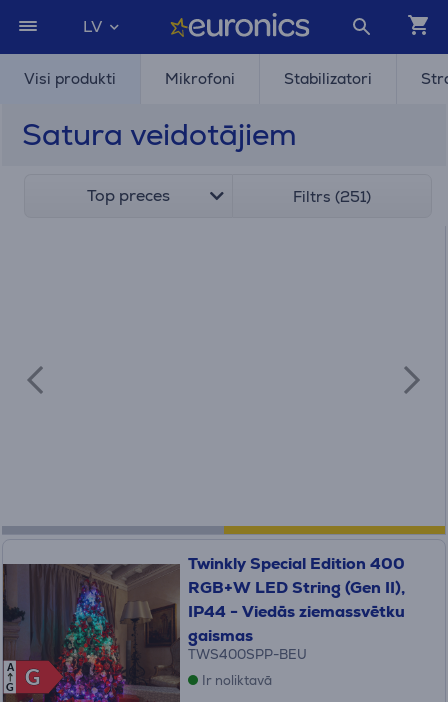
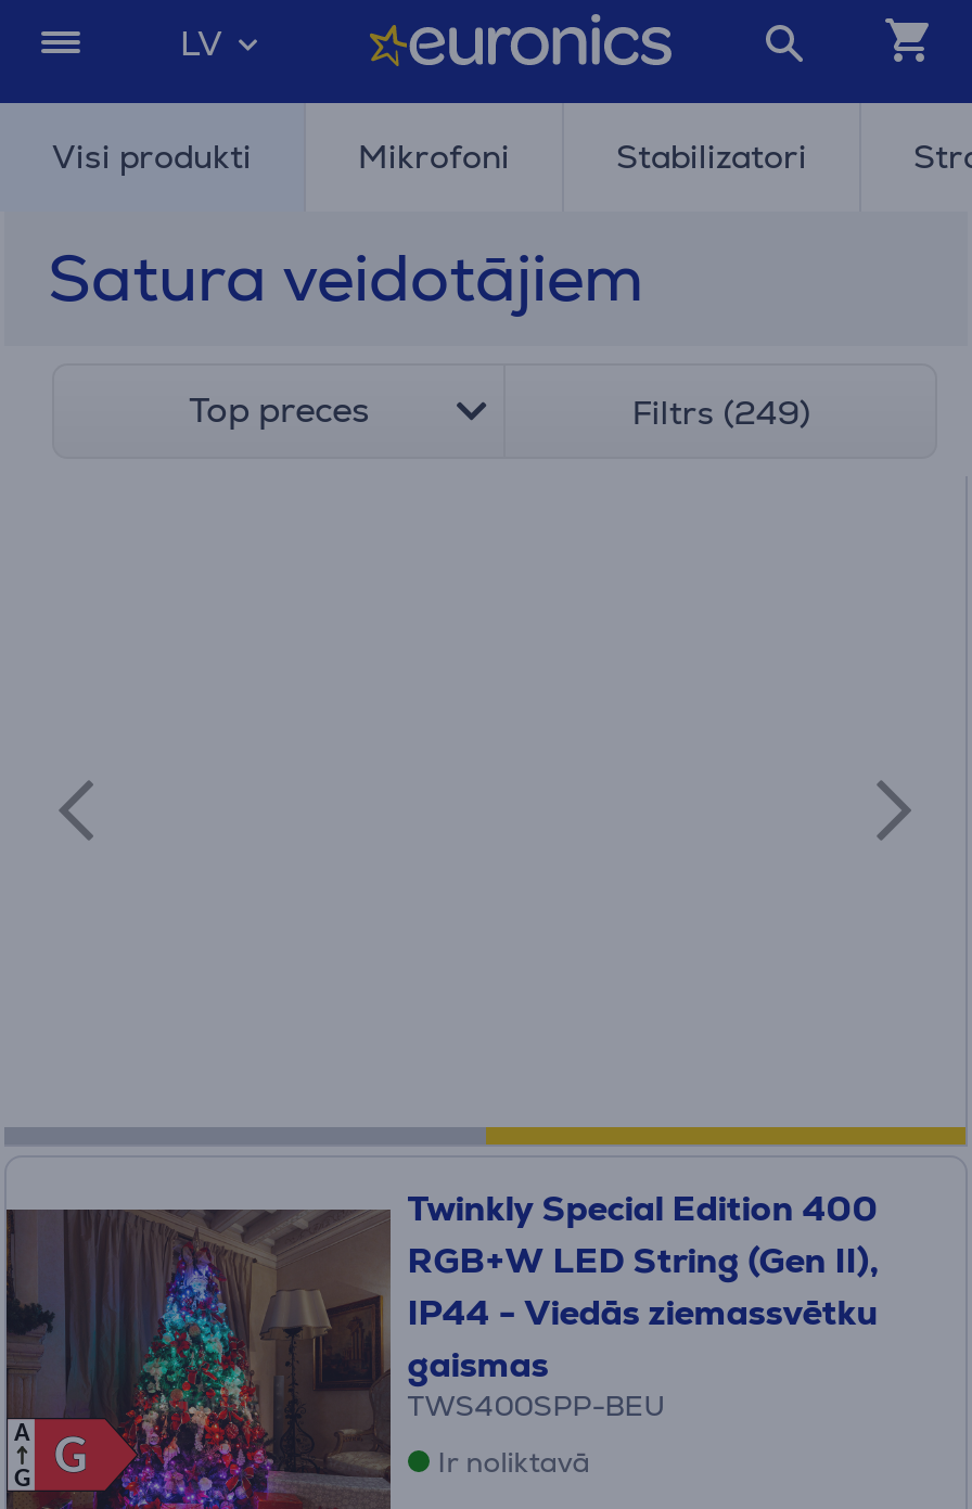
[293,187,371,206] Filtrs (251) -> [632,392,810,433] Filtrs (249)

